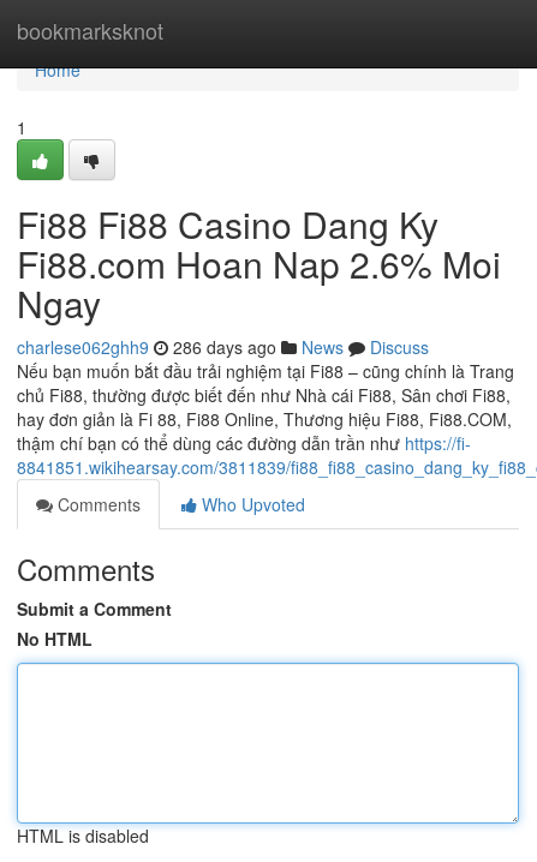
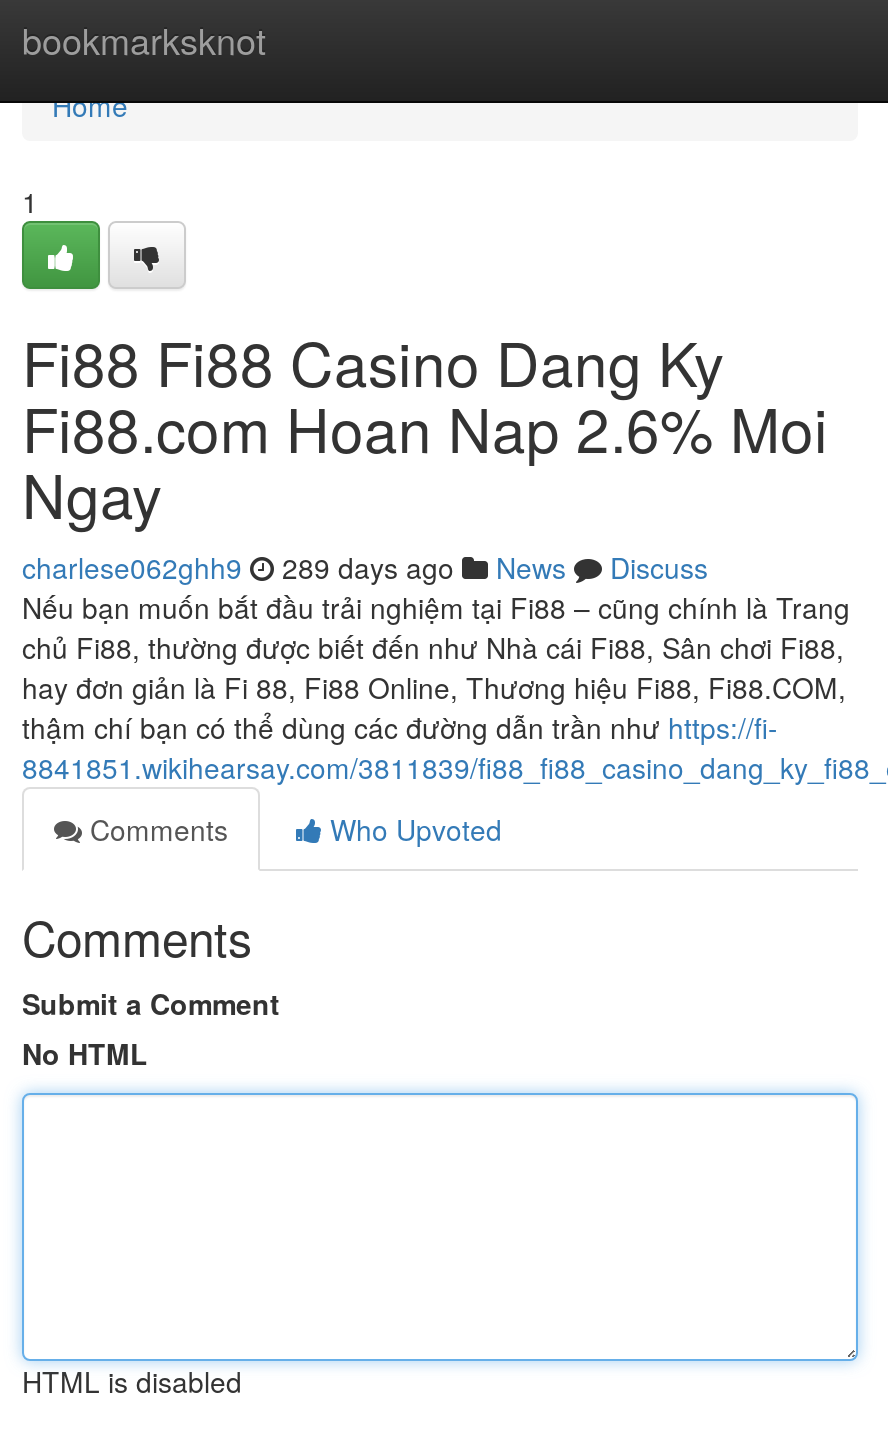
[17,335,429,359] charlese062ghh9 286 days ago News Discuss -> [22,547,708,587] charlese062ghh9 289 days ago News Discuss

